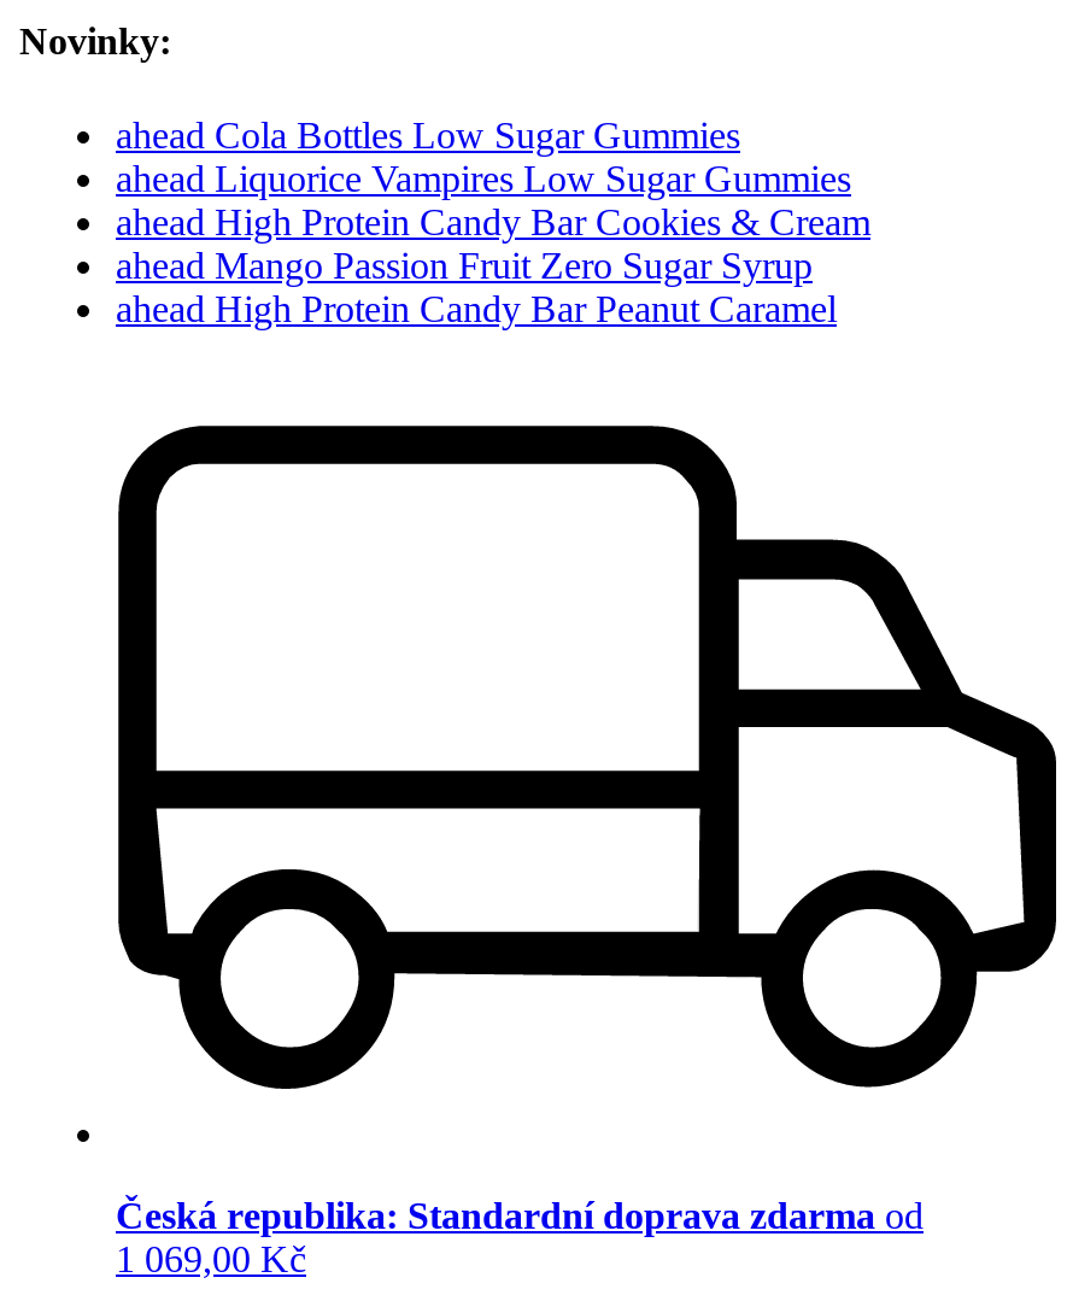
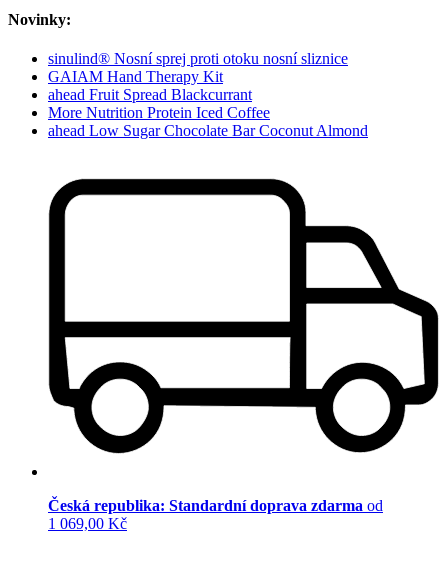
[116,116,870,330] ahead Cola Bottles Low Sugar Gummies | ahead Liquorice Vampires Low Sugar Gummies | ahead High Protein Candy Bar Cookies & Cream | ahead Mango Passion Fruit Zero Sugar Syrup | ahead High Protein Candy Bar Peanut Caramel -> [48,50,368,139] sinulind® Nosní sprej proti otoku nosní sliznice | GAIAM Hand Therapy Kit | ahead Fruit Spread Blackcurrant | More Nutrition Protein Iced Coffee | ahead Low Sugar Chocolate Bar Coconut Almond

